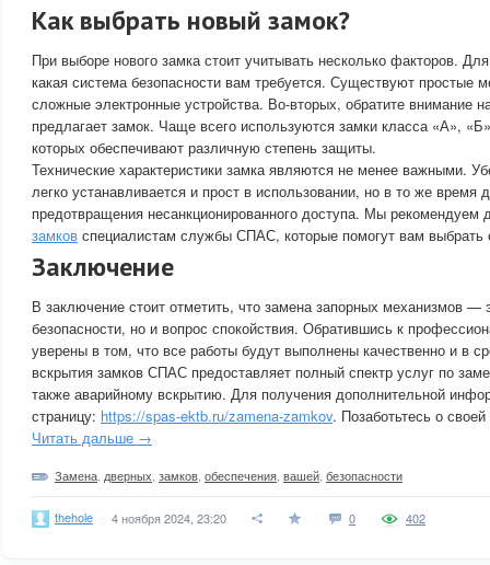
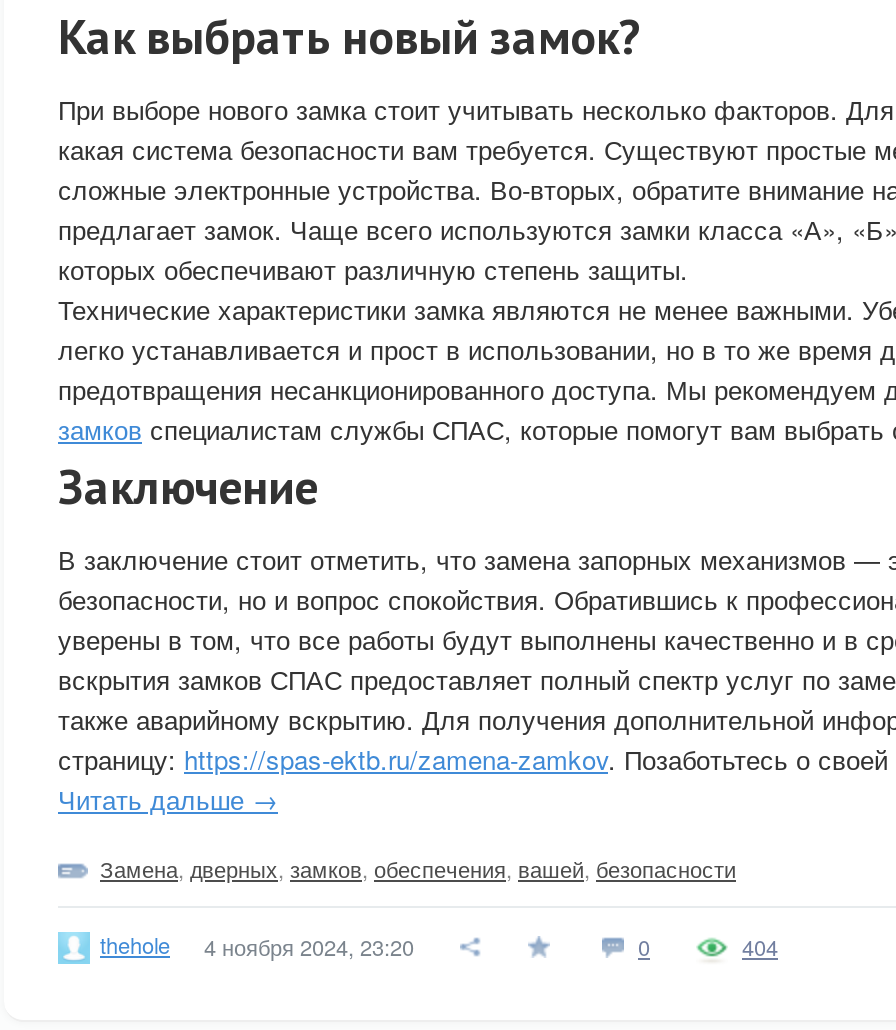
[406,509,425,527] 402 -> [742,930,778,962] 404

